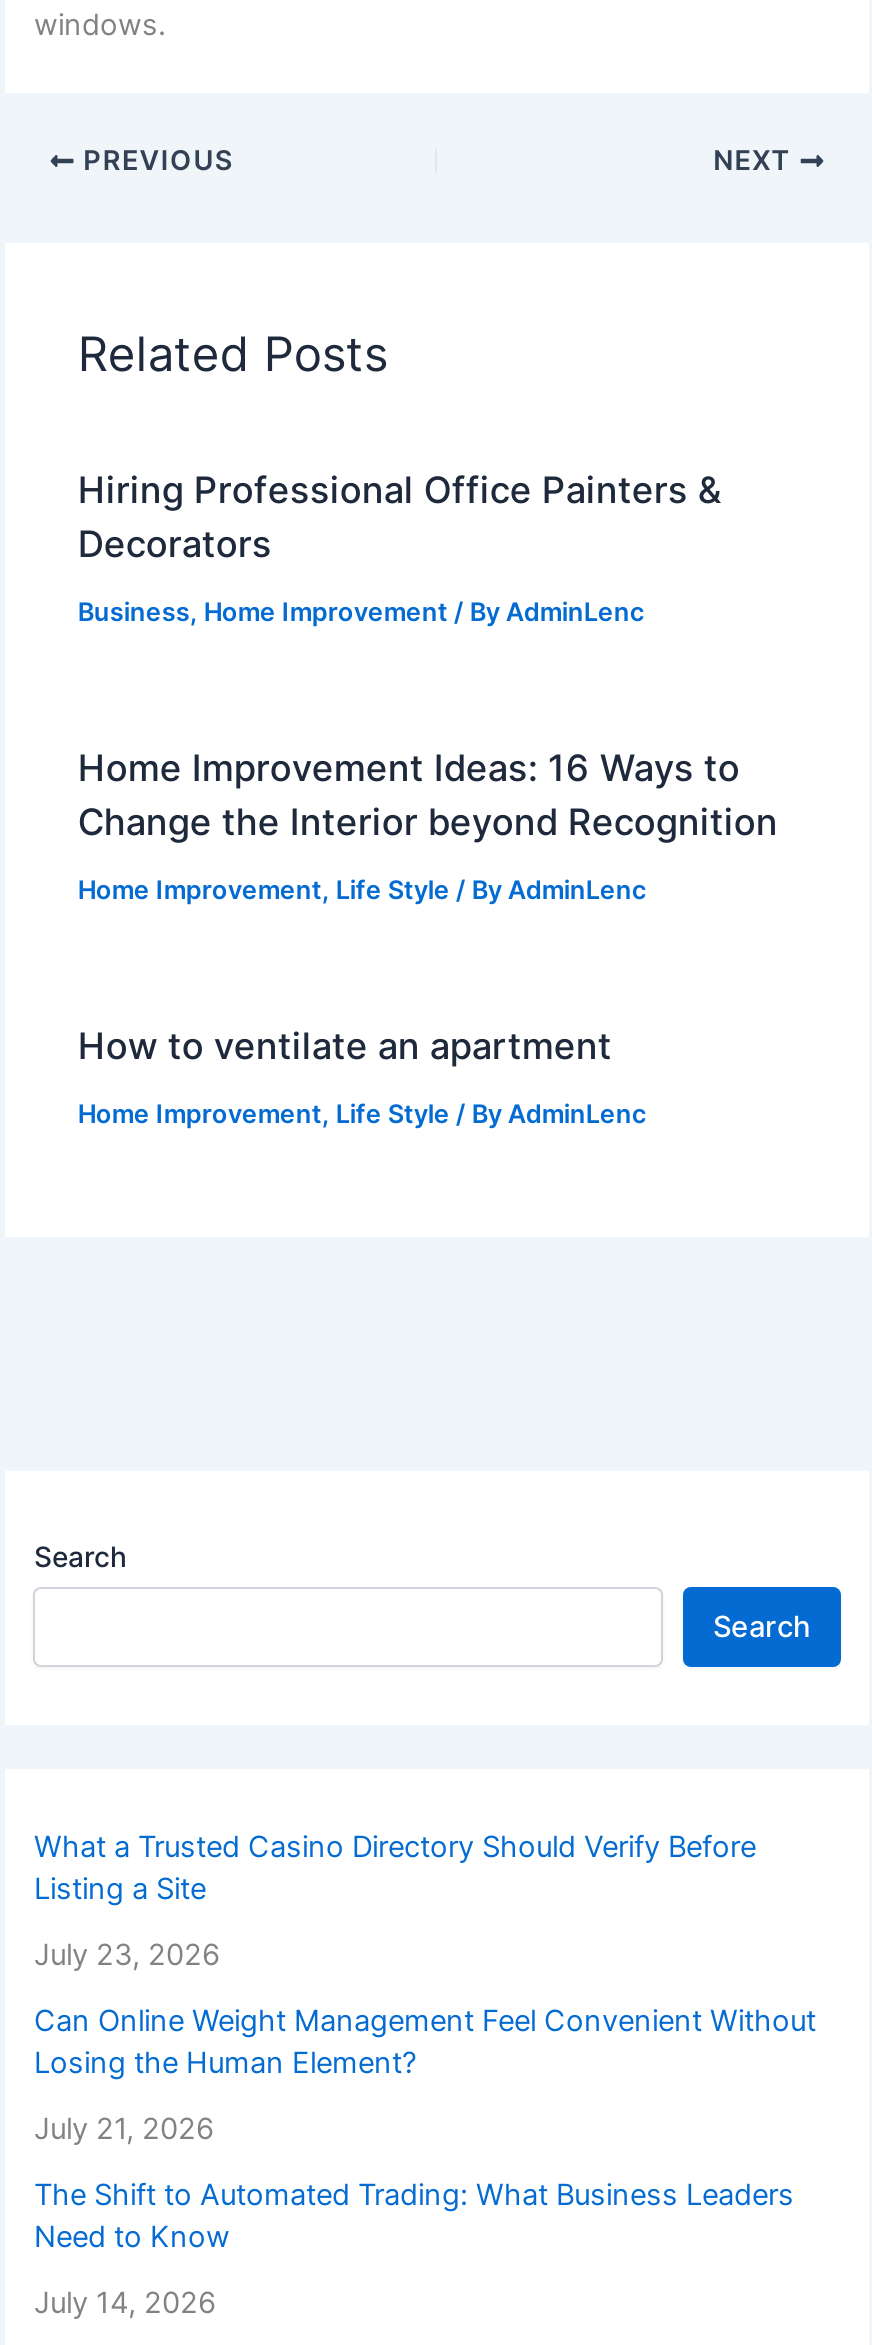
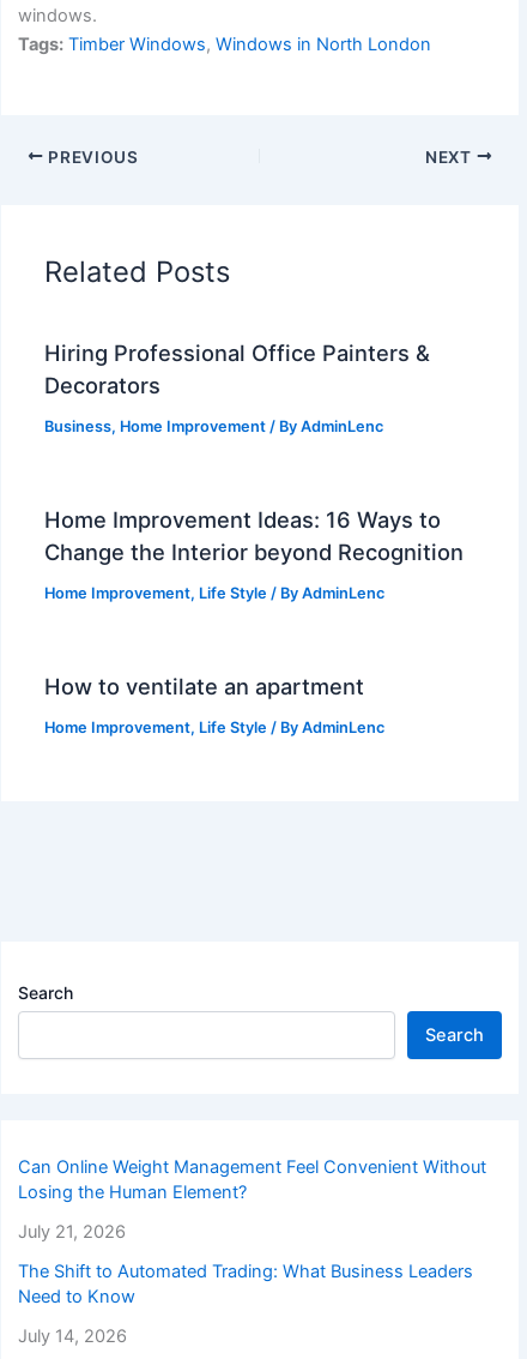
none -> [19,33,432,55] Tags: Timber Windows, Windows in North London
moved [34,145,811,1645] -> [19,146,484,1046]: PREVIOUS | NEXT | Related Posts | ... | Search | Search
[34,1830,756,1974] What a Trusted Casino Directory Should Verify Before | Listing a Site | July 23, 2026 -> none

